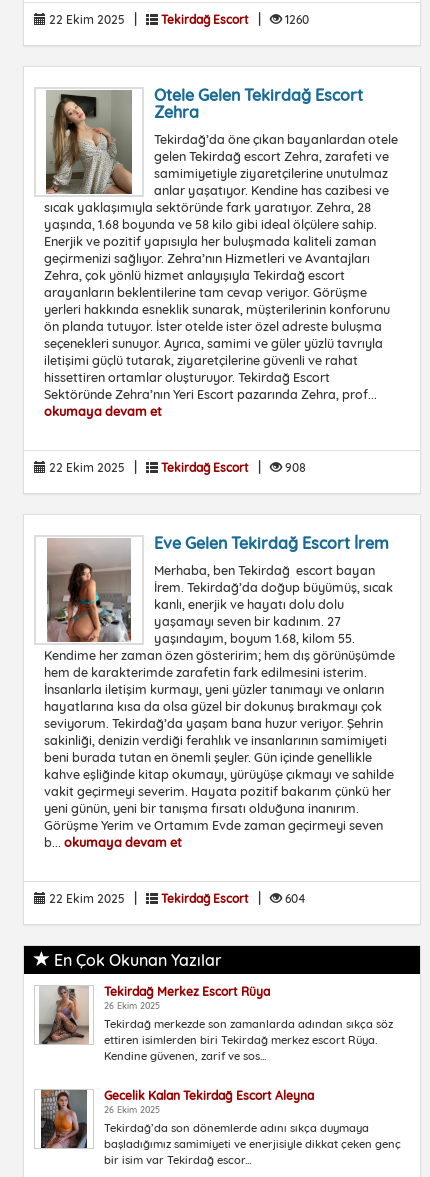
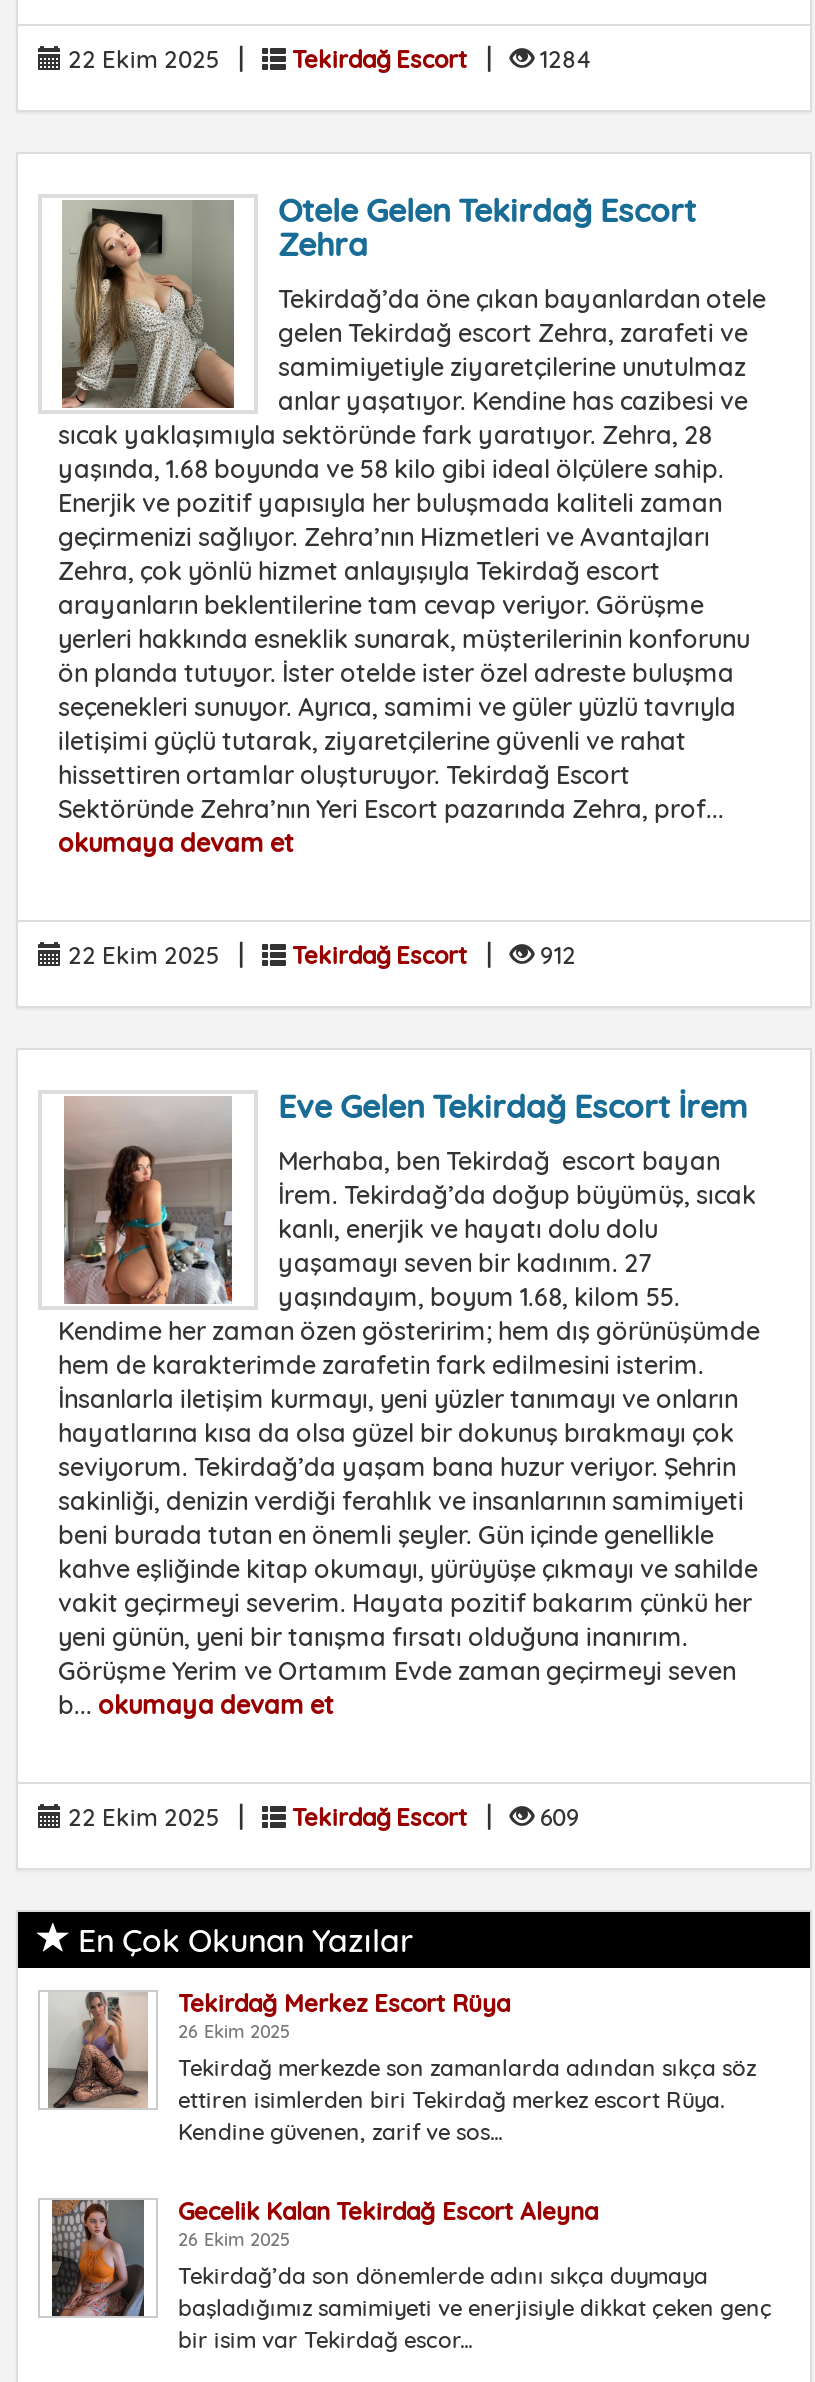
[282,12,309,27] 1260 -> [534,44,592,74] 1284
[282,460,306,475] 908 -> [534,940,576,970] 912
[282,891,306,906] 604 -> [534,1802,580,1832] 609

